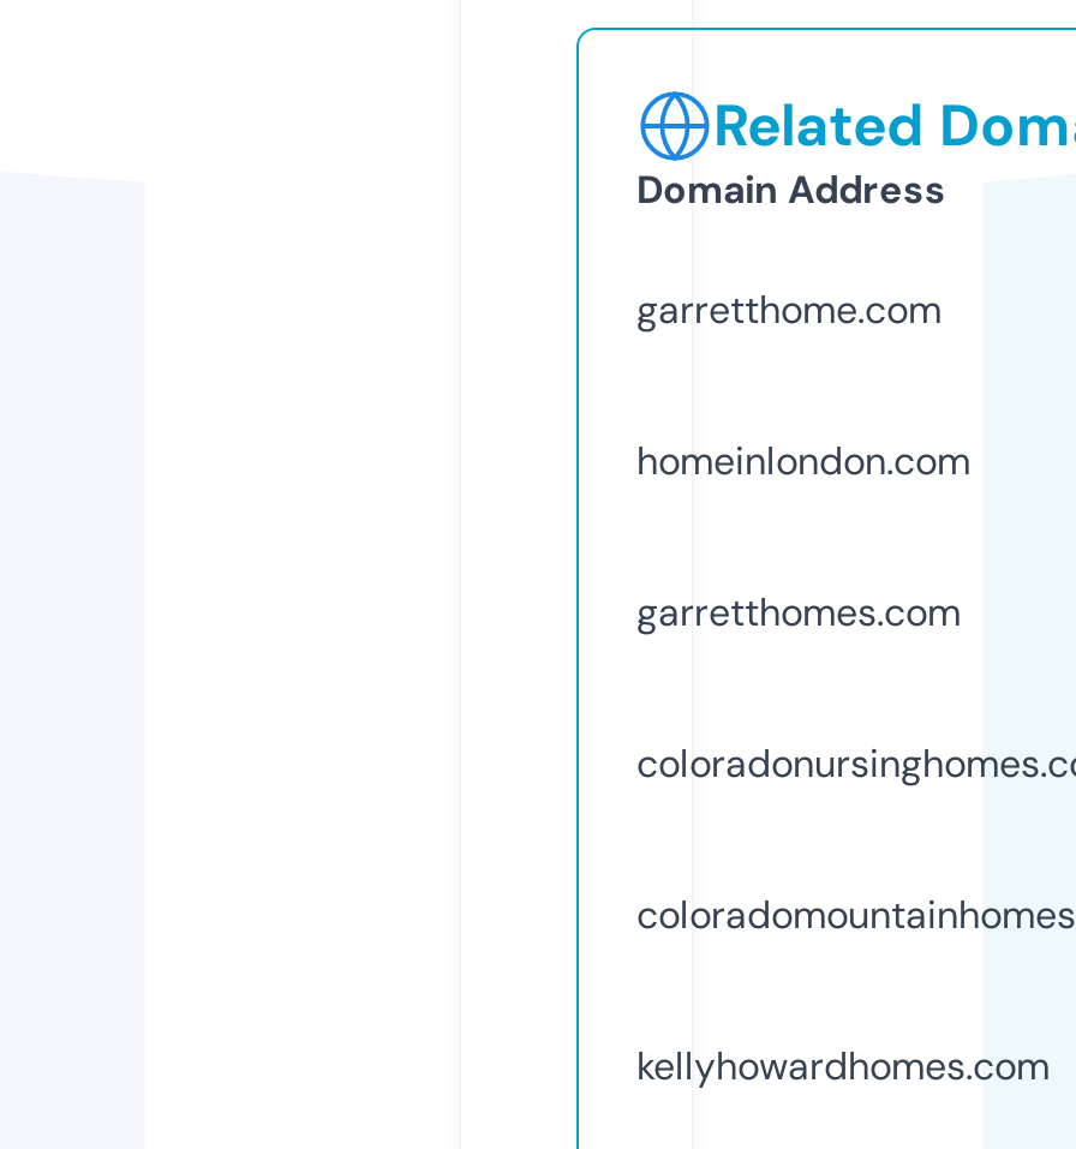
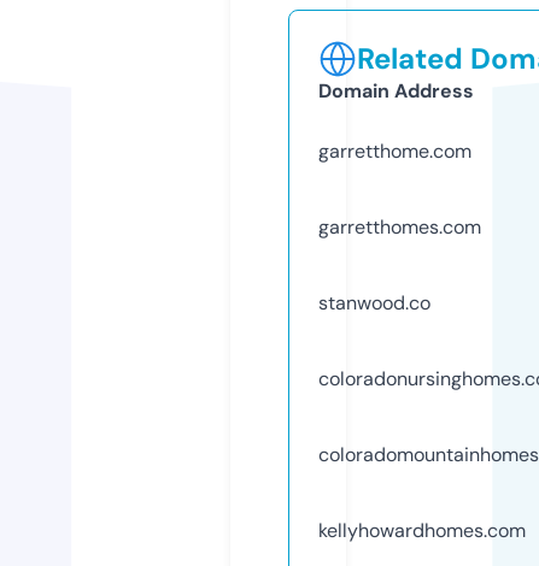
[636,435,970,486] homeinlondon.com -> none
moved [636,587,961,637] -> [318,214,481,239]: garretthomes.com
none -> [318,290,430,315] stanwood.co

